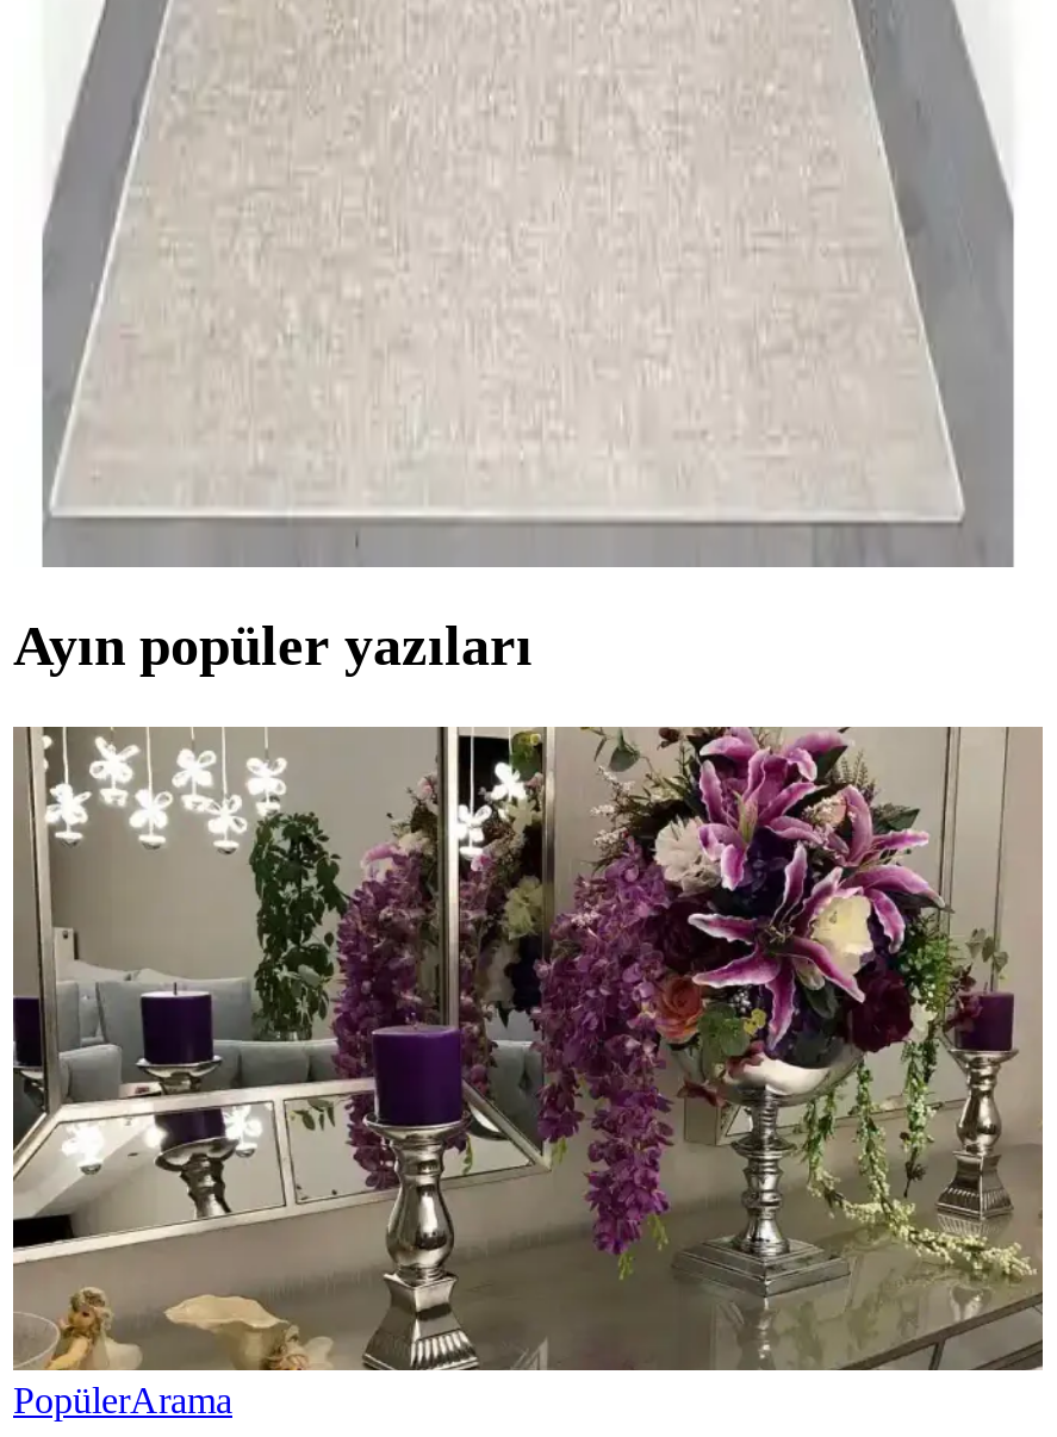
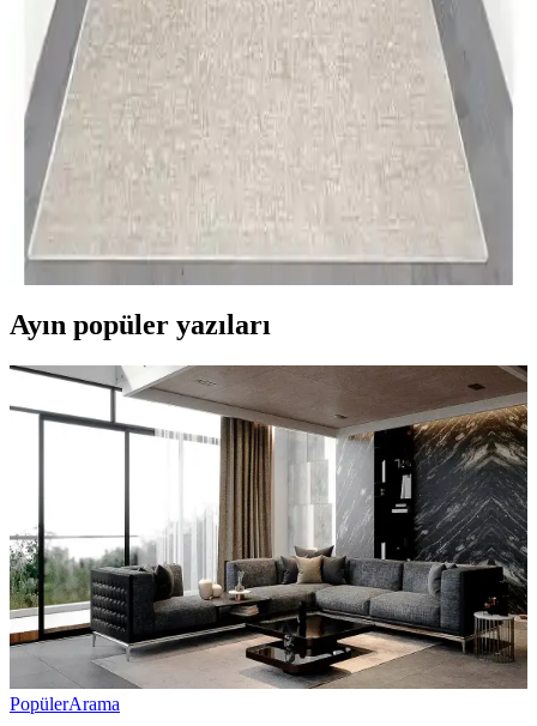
[11,727,1045,1373] [image] -> [10,365,529,689] [image]

